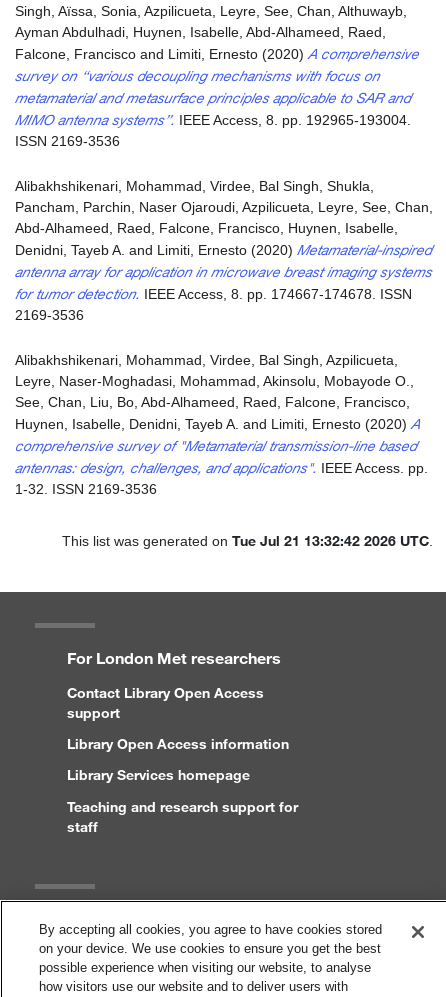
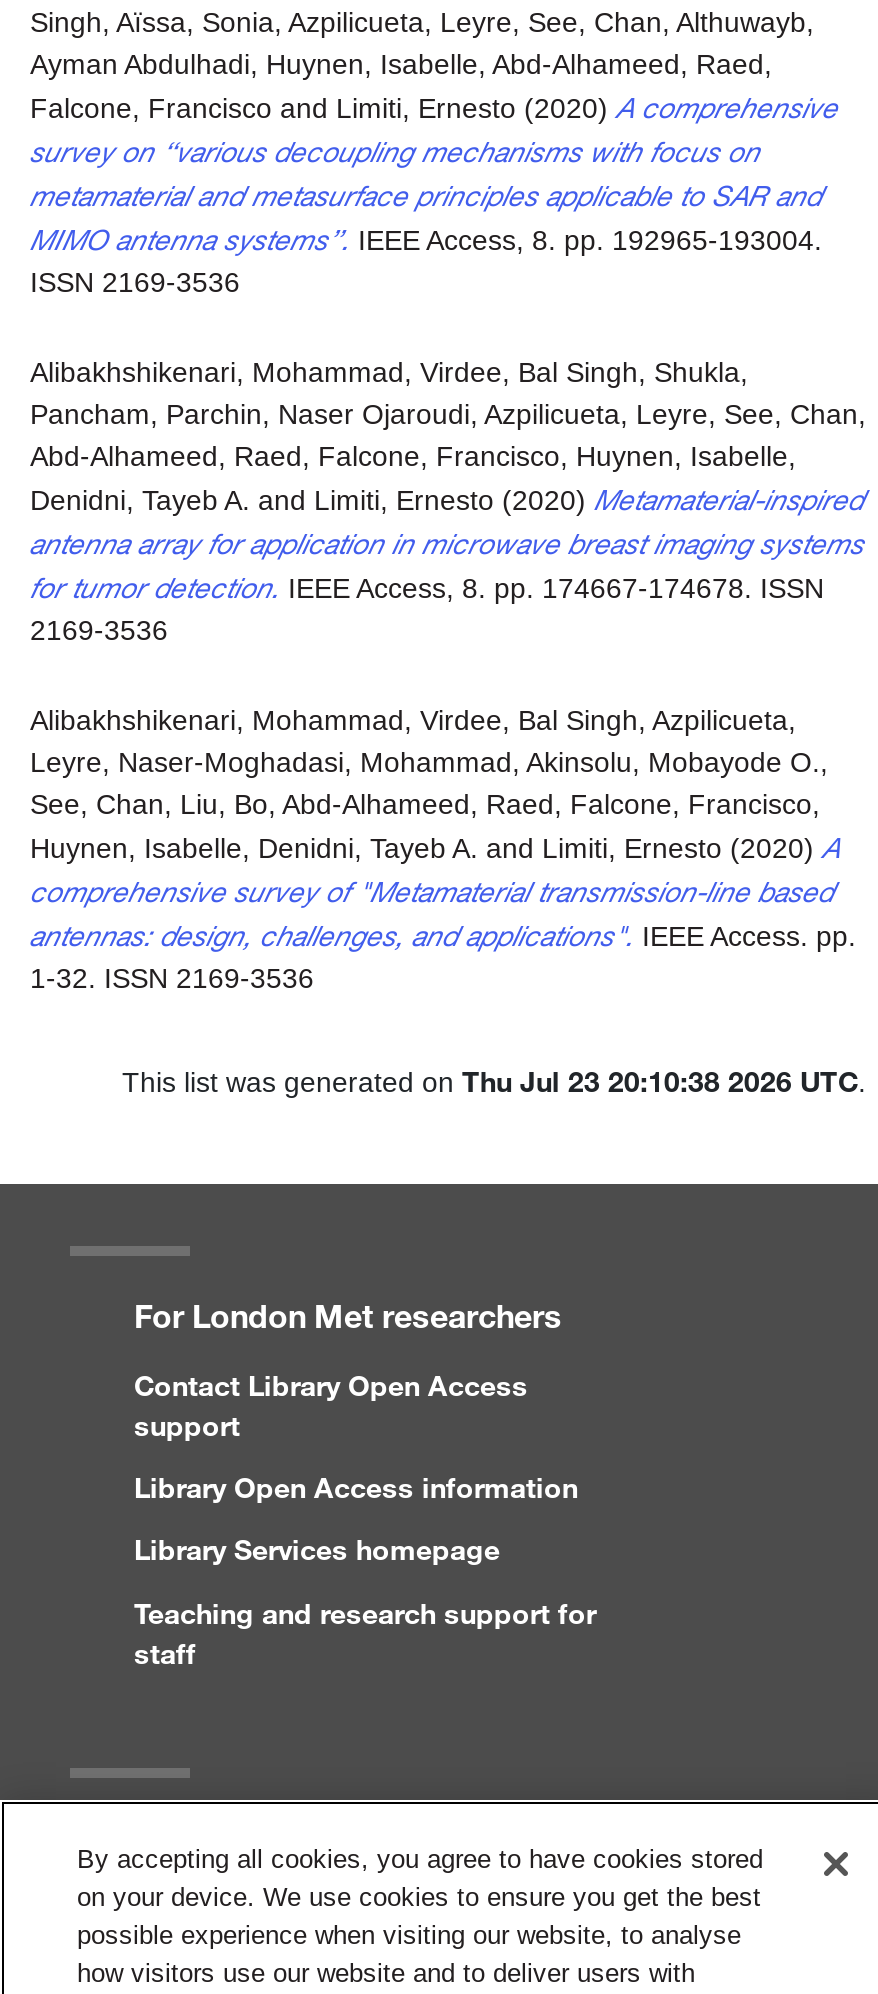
[62,532,433,549] This list was generated on Tue Jul 21 13:32:42 2026 UTC. -> [122,1064,866,1098] This list was generated on Thu Jul 23 20:10:38 2026 UTC.

